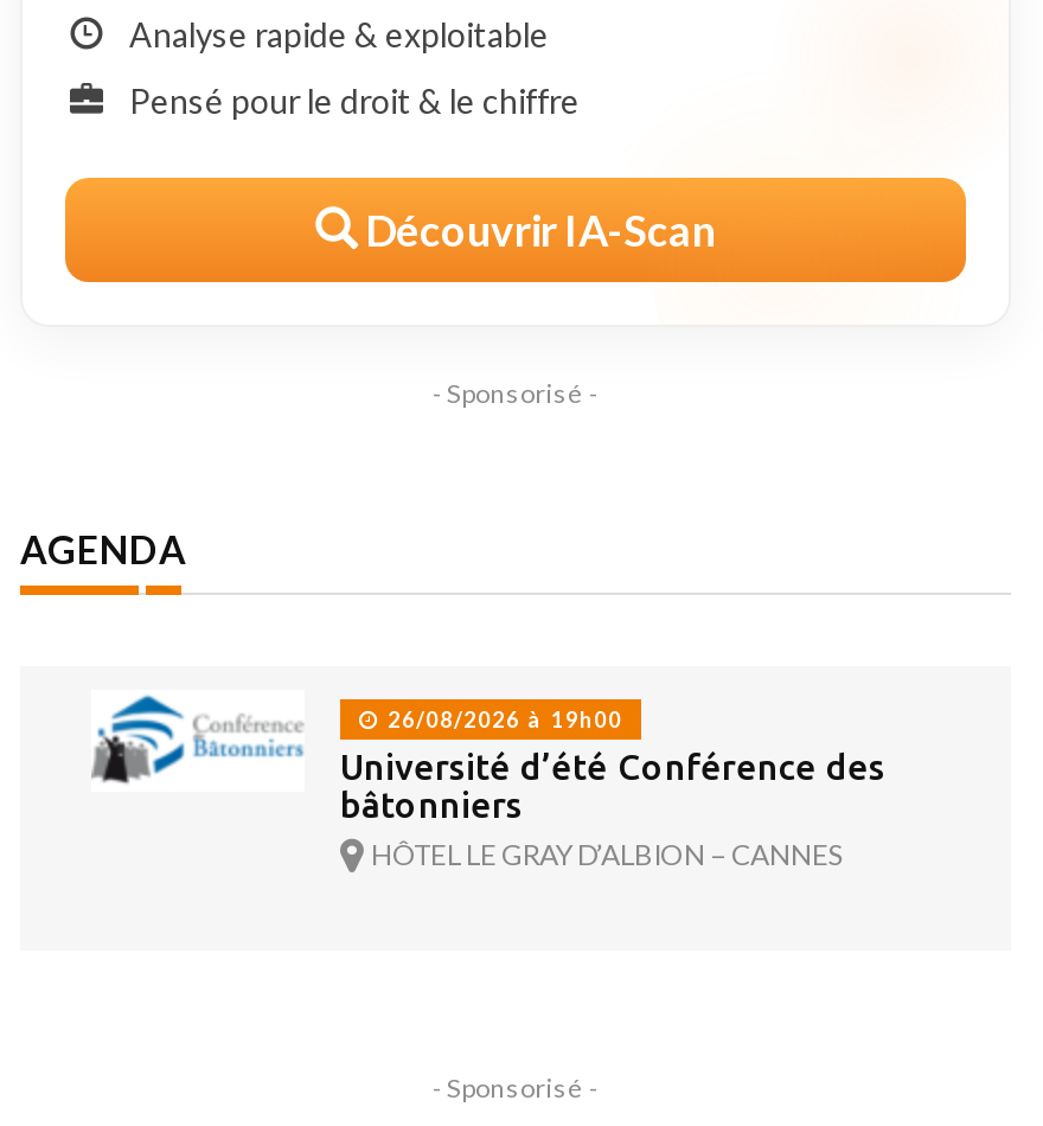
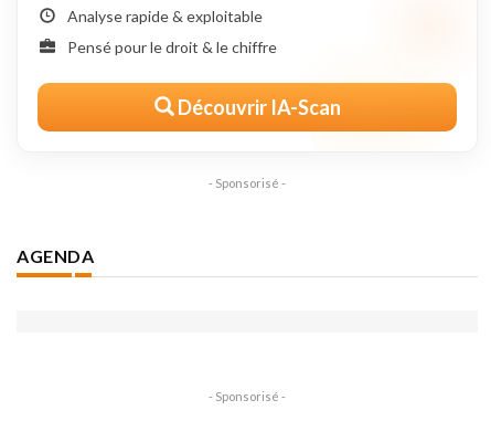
[91,695,885,872] [image] | 26/08/2026 à 19h00 | Université d’été Conférence des | bâtonniers | HÔTEL LE GRAY D’ALBION – CANNES -> none

